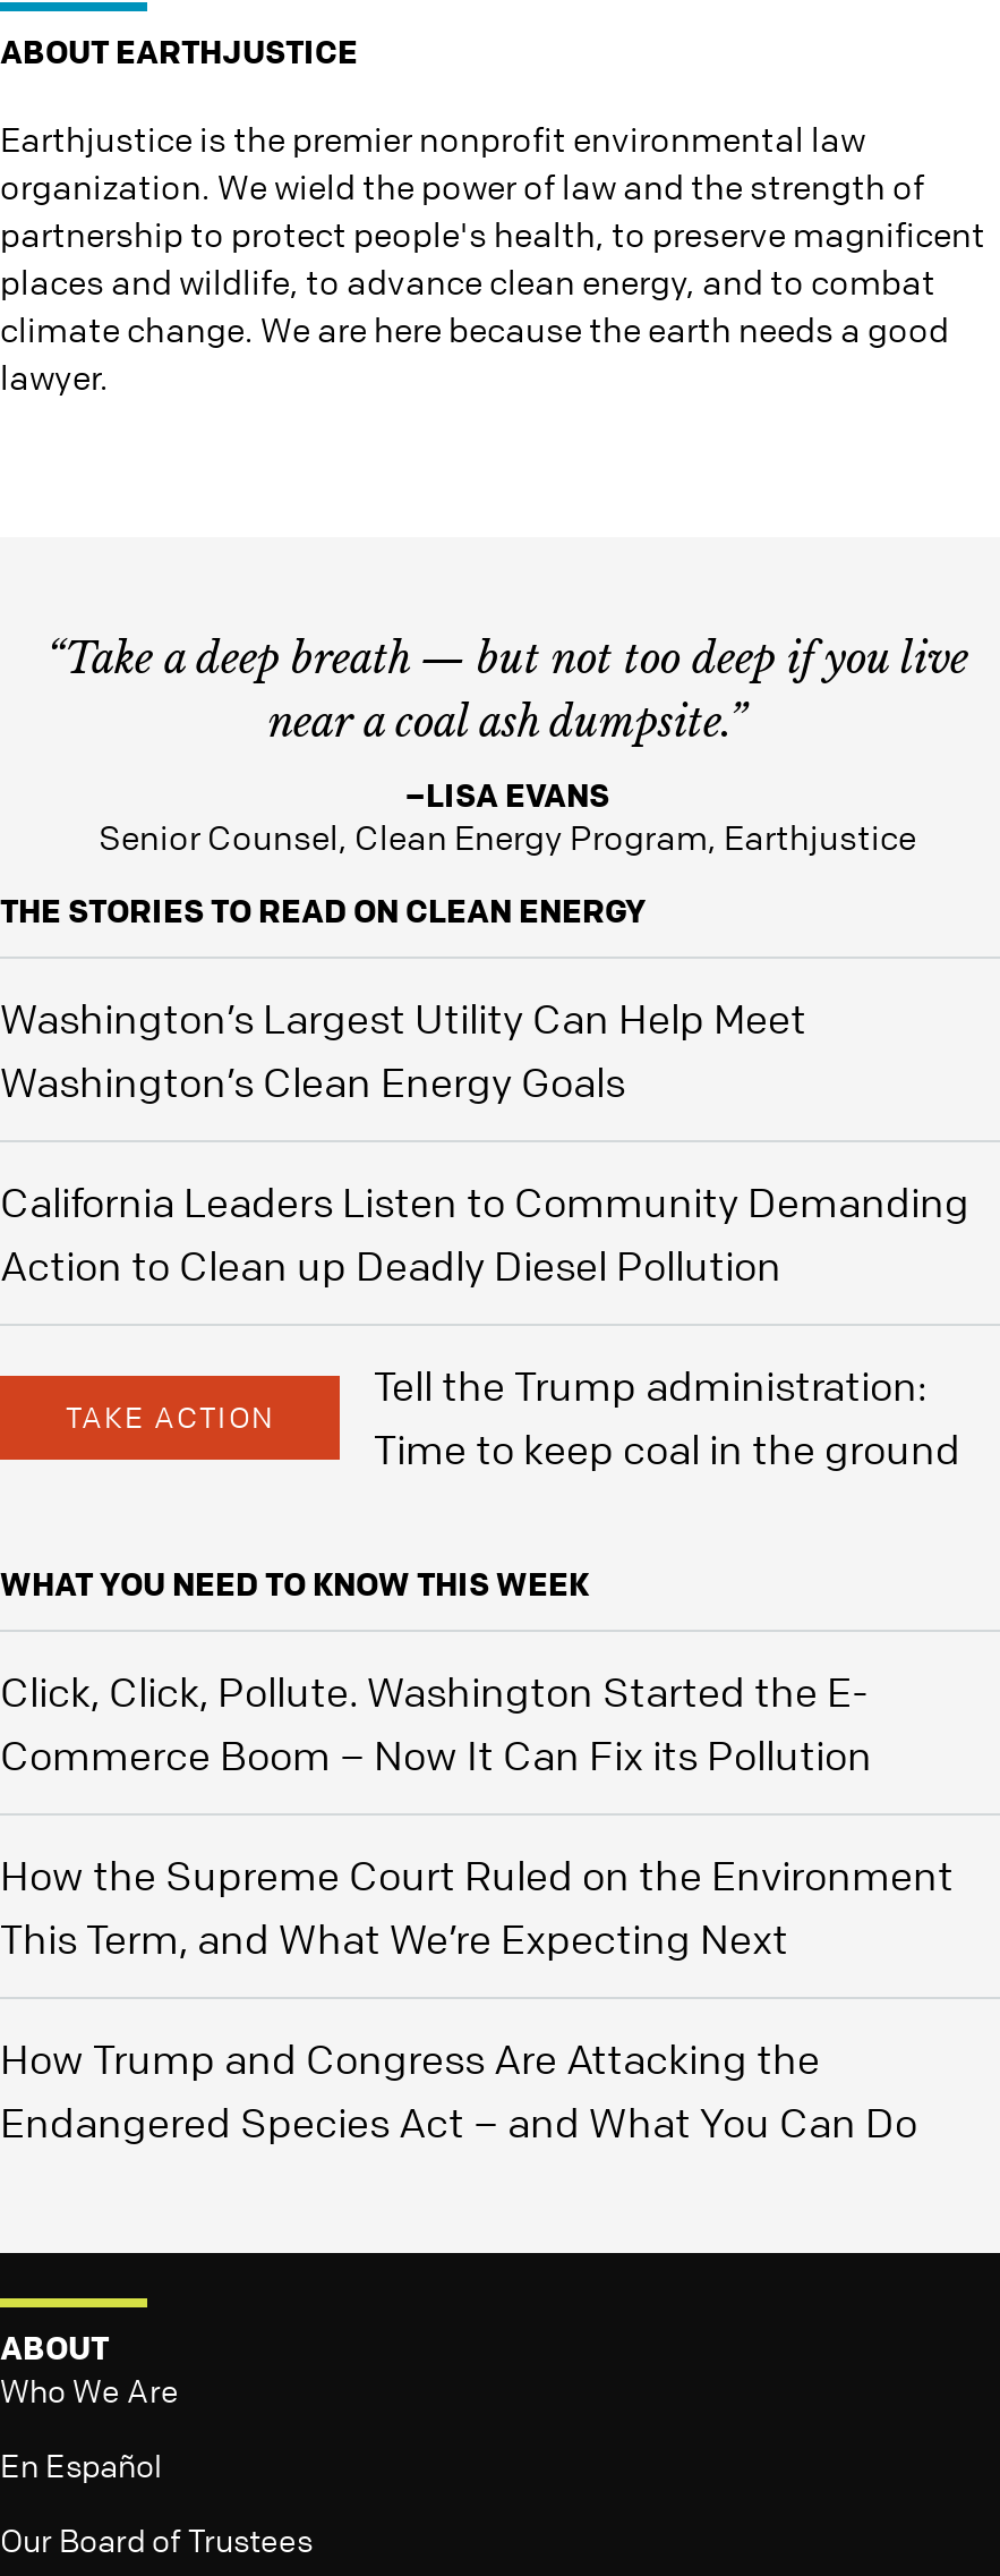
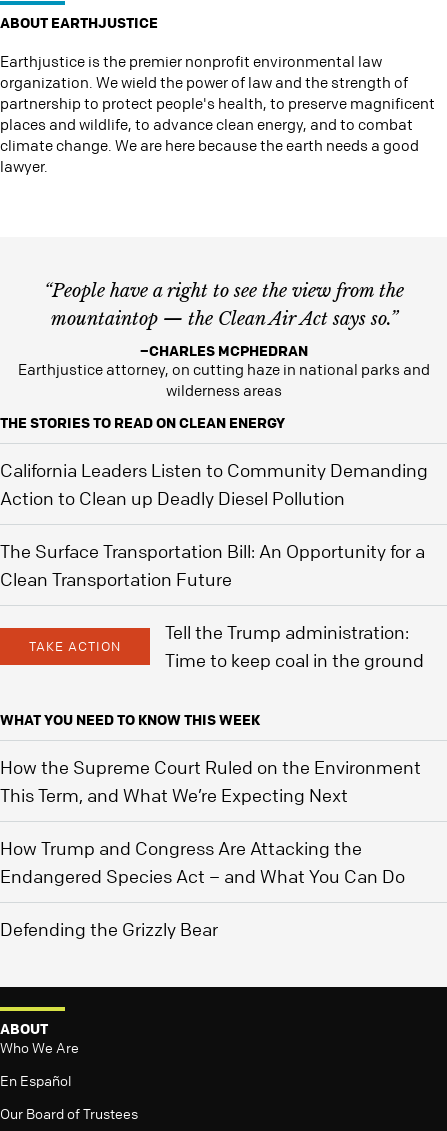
[46,635,968,748] “Take a deep breath — but not too deep if you live | near a coal ash dumpsite.” -> [44,280,404,330] “People have a right to see the view from the | mountaintop — the Clean Air Act says so.”
[99,773,916,859] –LISA EVANS | Senior Counsel, Clean Energy Program, Earthjustice -> [18,341,430,400] –CHARLES MCPHEDRAN | Earthjustice attorney, on cutting haze in national parks and | wilderness areas
moved [0,889,646,932] -> [0,413,285,432]: THE STORIES TO READ ON CLEAN ENERGY
[0,993,806,1106] Washington’s Largest Utility Can Help Meet | Washington’s Clean Energy Goals -> none
moved [0,1176,969,1290] -> [0,459,428,509]: California Leaders Listen to Community Demanding | Action to Clean up Deadly Diesel Pollution
none -> [0,540,425,590] The Surface Transportation Bill: An Opportunity for a | Clean Transportation Future
moved [0,1360,960,1605] -> [0,621,424,729]: TAKE ACTION | Tell the Trump administration: | Time to keep coal in the ground | WHAT YOU NEED TO KNOW THIS WEEK
[0,1666,872,1779] Click, Click, Pollute. Washington Started the E- | Commerce Boom – Now It Can Fix its Pollution -> none
moved [0,1850,954,2146] -> [0,756,421,887]: How the Supreme Court Ruled on the Environment | This Term, and What We’re Expecting Next | How Trump and Congress Are Attacking the | Endangered Species Act – and What You Can Do
none -> [0,918,218,940] Defending the Grizzly Bear

